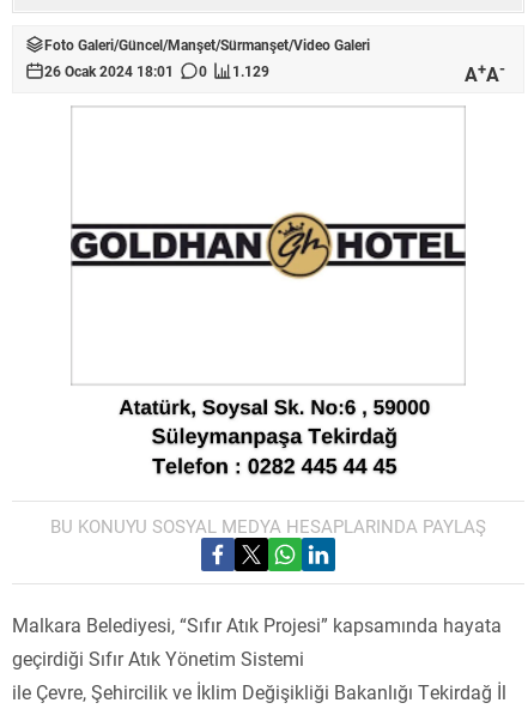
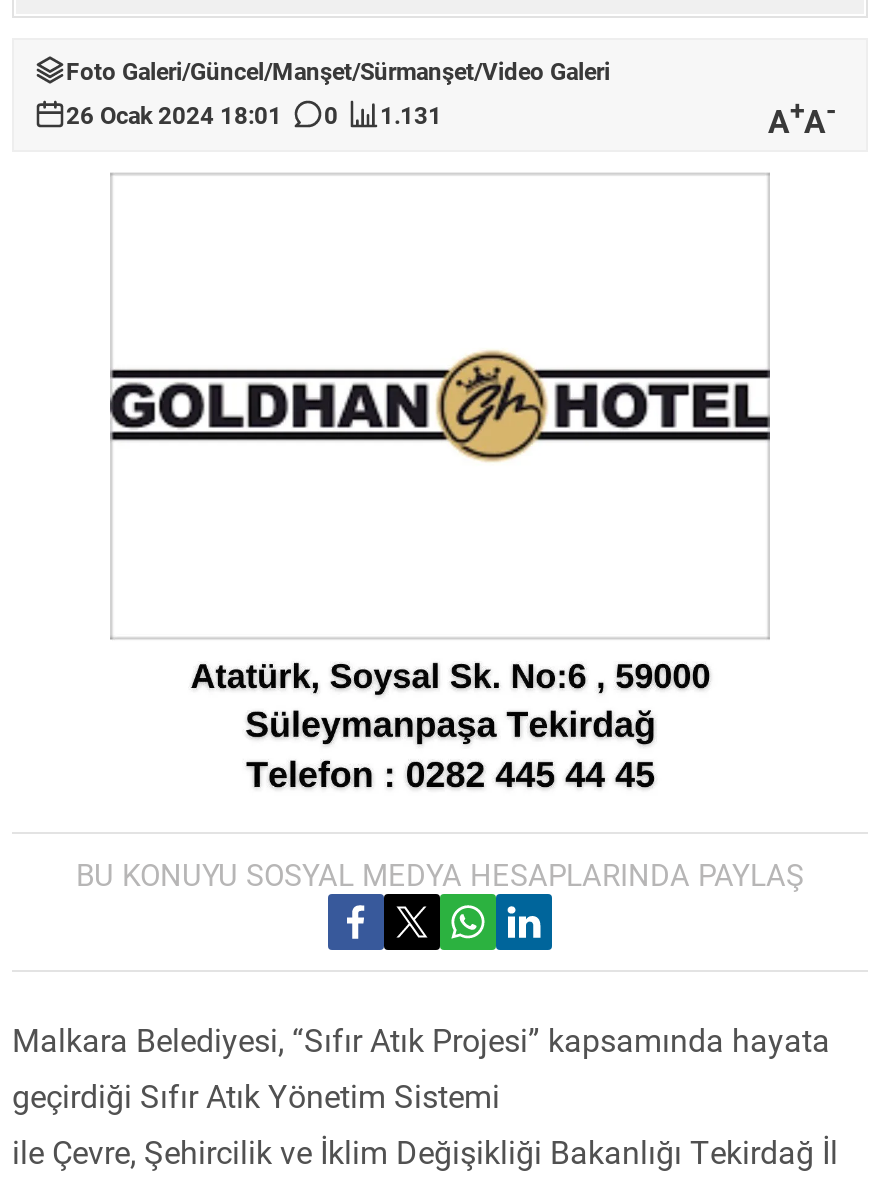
[44,61,269,80] 26 Ocak 2024 18:01 0 1.129 -> [66,98,442,130] 26 Ocak 2024 18:01 0 1.131

